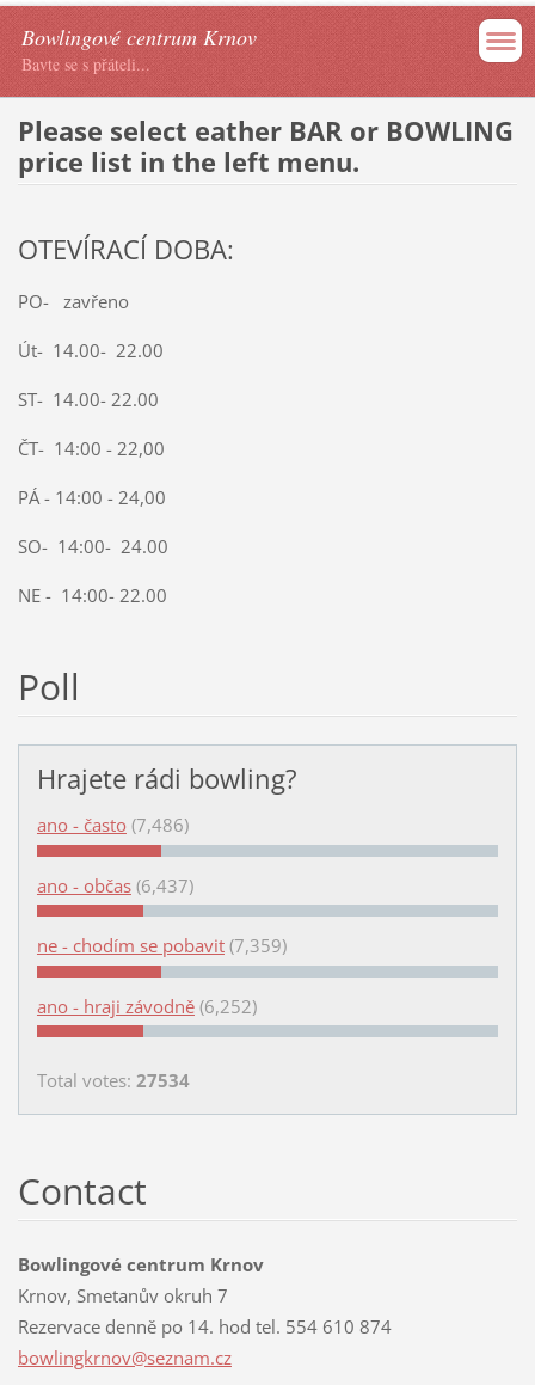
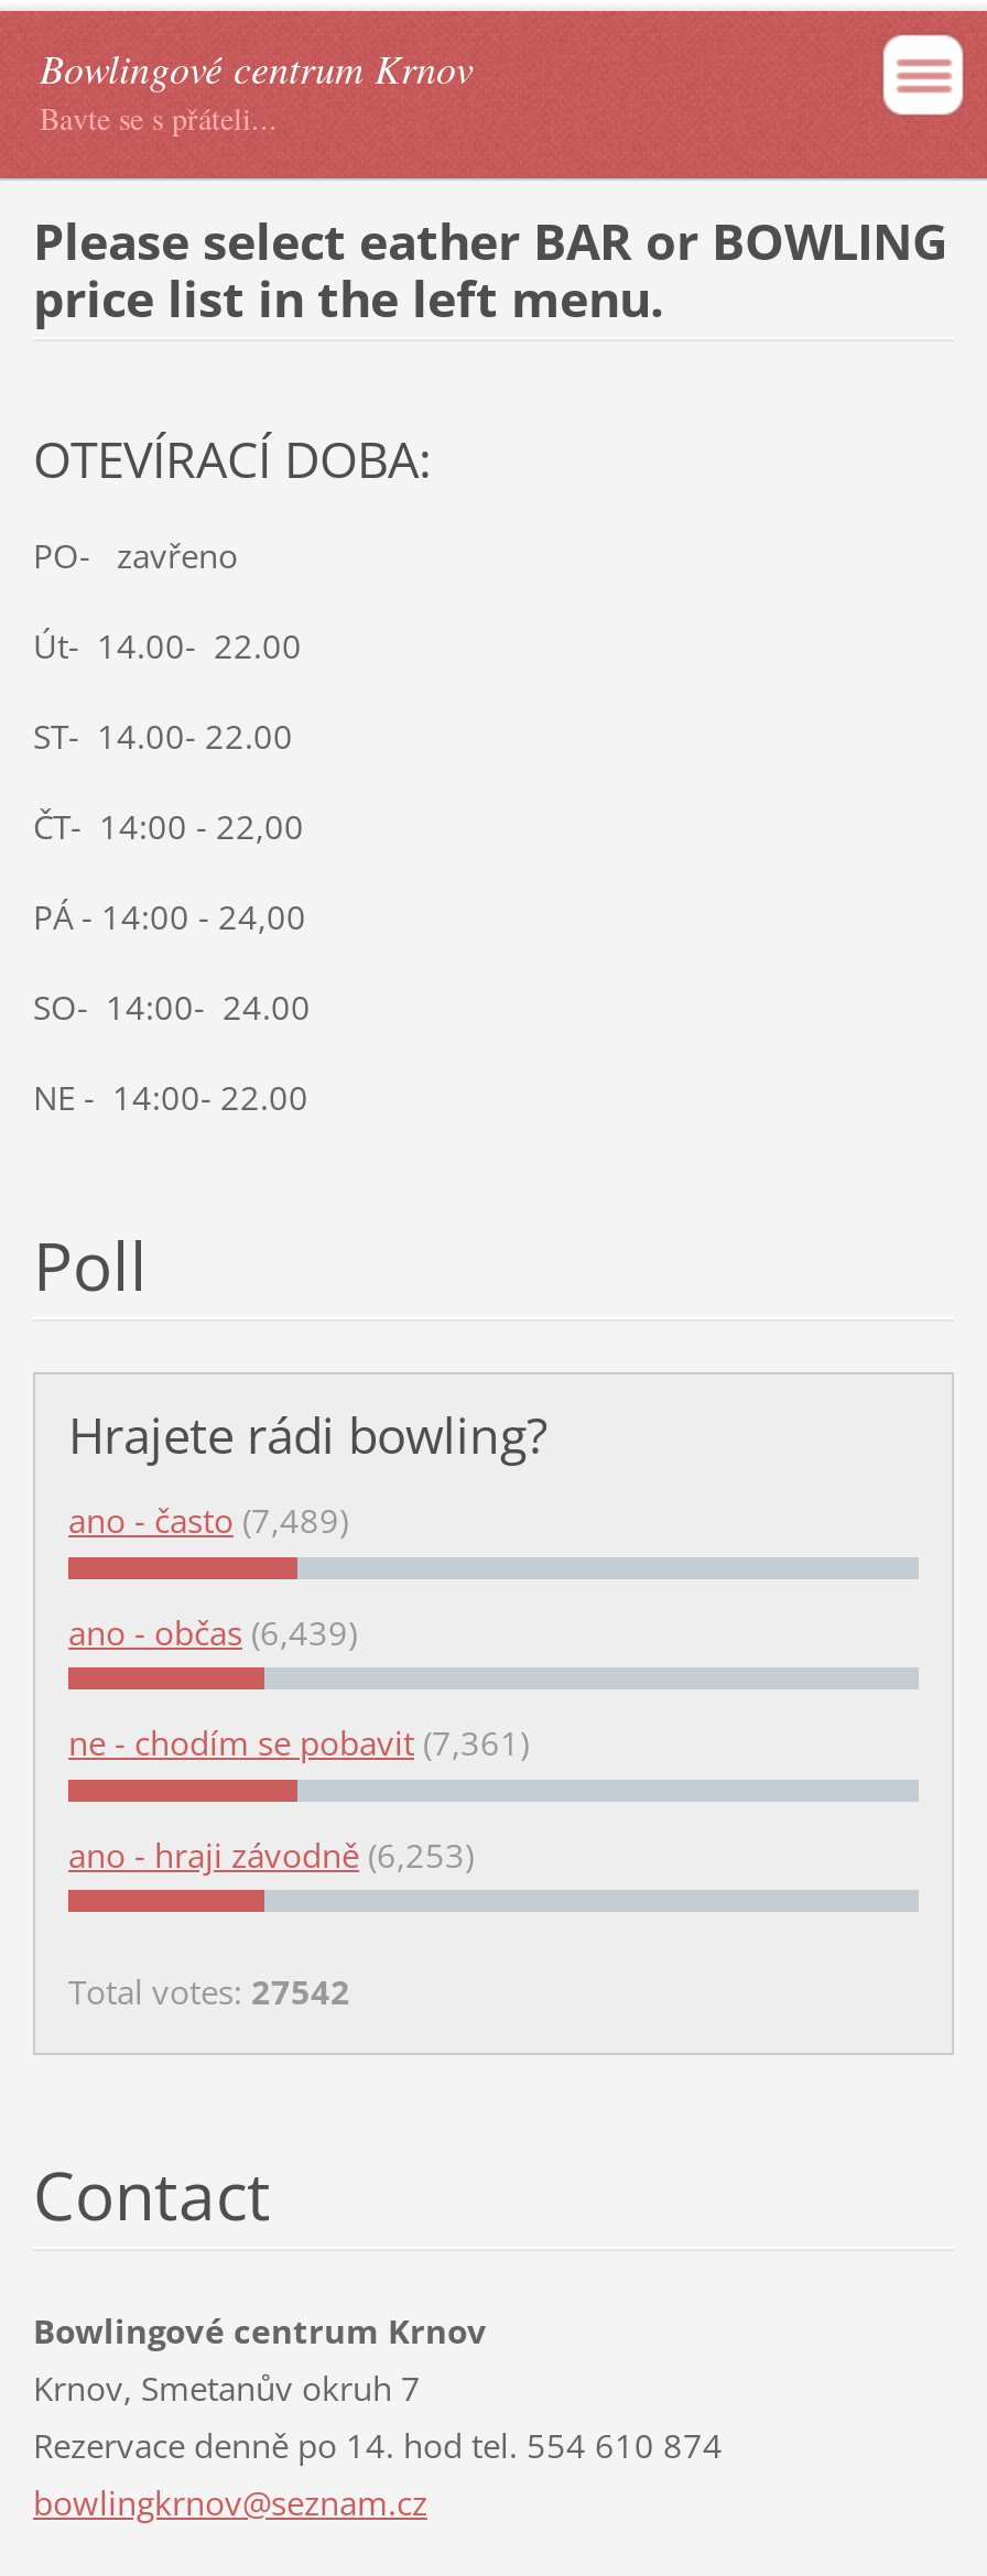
[37,813,189,837] ano - často (7,486) -> [68,1499,348,1543] ano - často (7,489)
[37,873,193,897] ano - občas (6,437) -> [68,1610,357,1654] ano - občas (6,439)
[37,934,287,958] ne - chodím se pobavit (7,359) -> [68,1721,529,1765] ne - chodím se pobavit (7,361)
[37,994,257,1018] ano - hraji závodně (6,252) -> [68,1832,474,1876] ano - hraji závodně (6,253)
[37,1068,190,1092] Total votes: 27534 -> [68,1969,350,2013] Total votes: 27542

